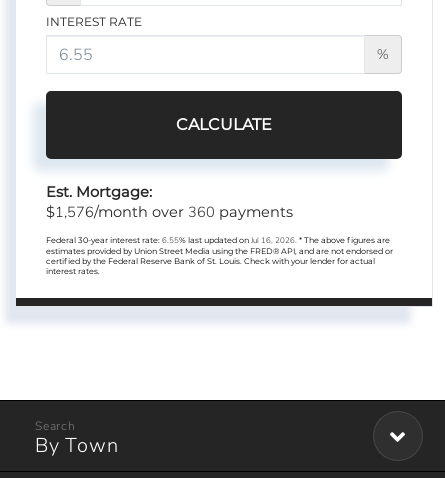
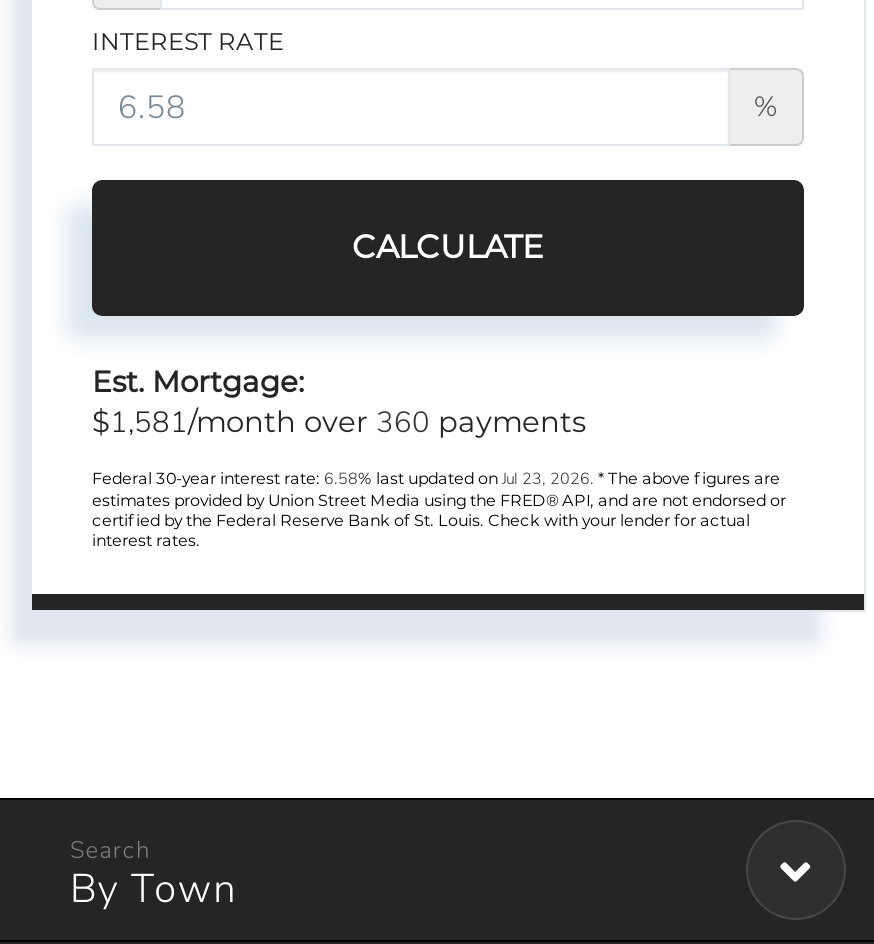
[46,202,293,222] $1,576/month over 360 payments -> [92,402,586,442] $1,581/month over 360 payments
[46,235,390,246] Federal 30-year interest rate: 6.55% last updated on Jul 16, 2026. * The above figures are -> [92,468,780,490] Federal 30-year interest rate: 6.58% last updated on Jul 23, 2026. * The above figures are

